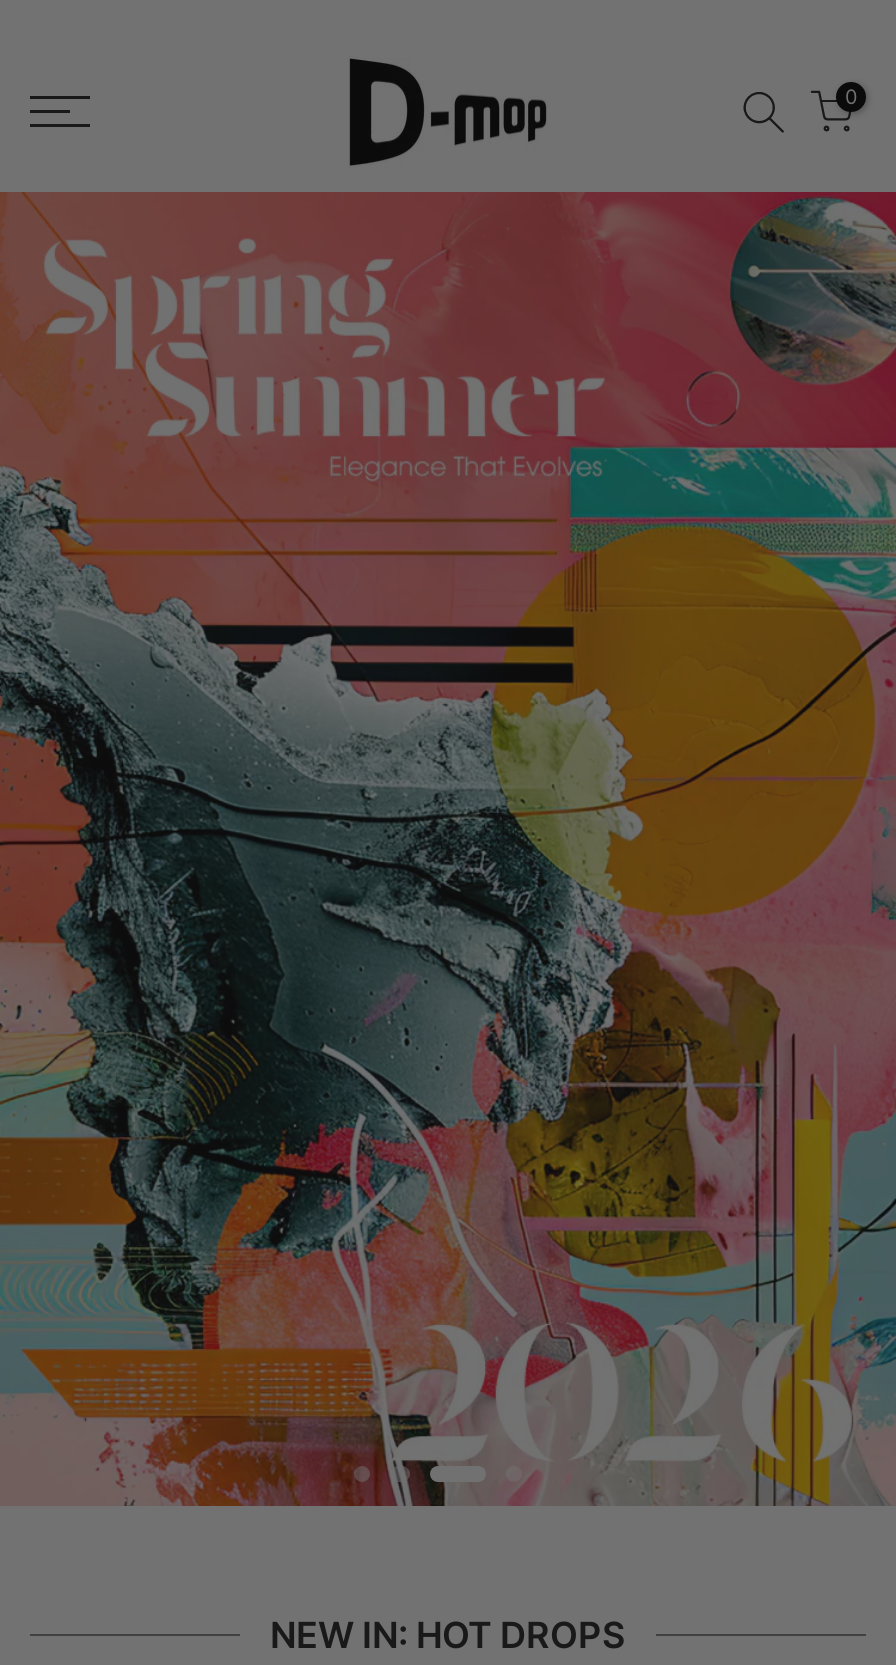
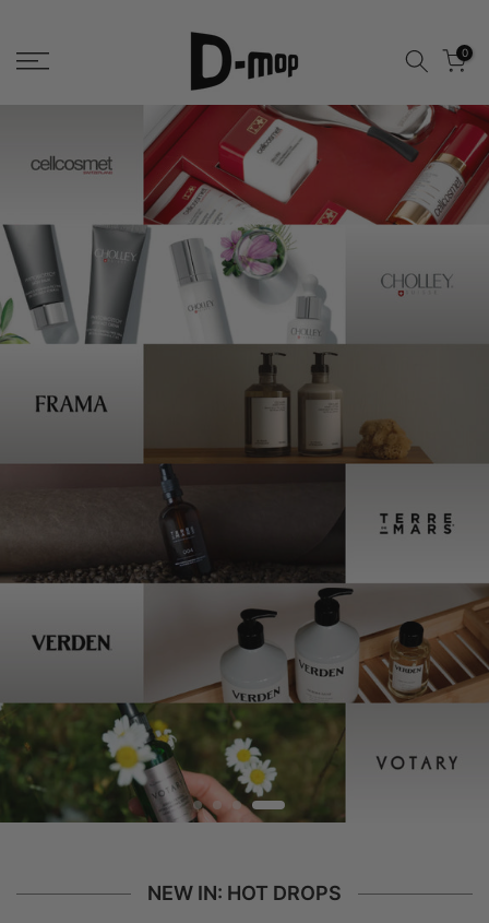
[6,190,890,1508] [image] -> [3,104,486,824] [image]

